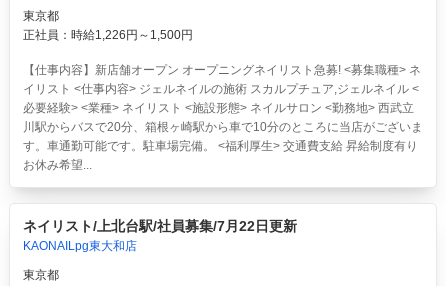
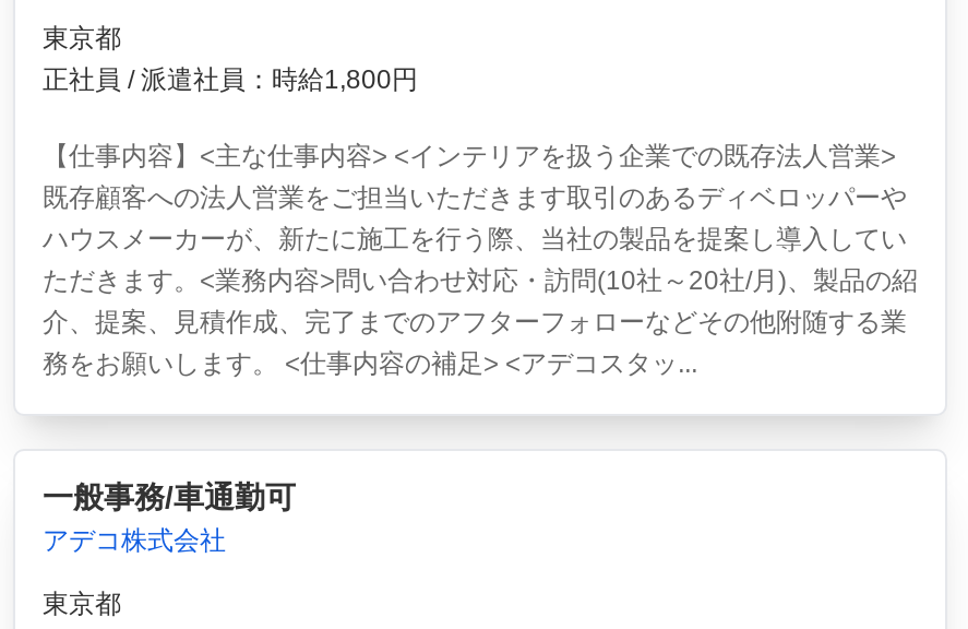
[22,28,192,42] 正社員：時給1,226円～1,500円 -> [43,65,418,96] 正社員 / 派遣社員：時給1,800円
[22,63,422,172] 【仕事内容】新店舗オープン オープニングネイリスト急募! <募集職種> ネ | イリスト <仕事内容> ジェルネイルの施術 スカルプチュア,ジェルネイル < | 必要経験> <業種> ネイリスト <施設形態> ネイルサロン <勤務地> 西武立 | 川駅からバスで20分、箱根ヶ崎駅から車で10分のところに当店がございま | す。車通勤可能です。駐車場完備。 <福利厚生> 交通費支給 昇給制度有り | お休み希望... -> [43,142,918,380] 【仕事内容】<主な仕事内容> <インテリアを扱う企業での既存法人営業> | 既存顧客への法人営業をご担当いただきます取引のあるディベロッパーや | ハウスメーカーが、新たに施工を行う際、当社の製品を提案し導入してい | ただきます。<業務内容>問い合わせ対応・訪問(10社～20社/月)、製品の紹 | 介、提案、見積作成、完了までのアフターフォローなどその他附随する業 | 務をお願いします。 <仕事内容の補足> <アデコスタッ...
[22,218,296,253] ネイリスト/上北台駅/社員募集/7月22日更新 | KAONAILpg東大和店 -> [43,480,296,556] 一般事務/車通勤可 | アデコ株式会社

